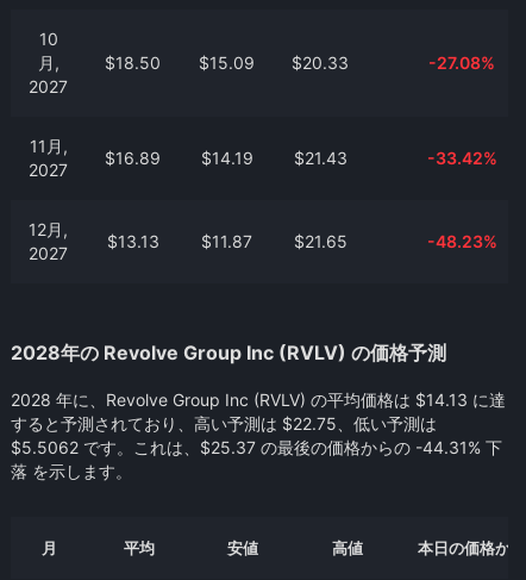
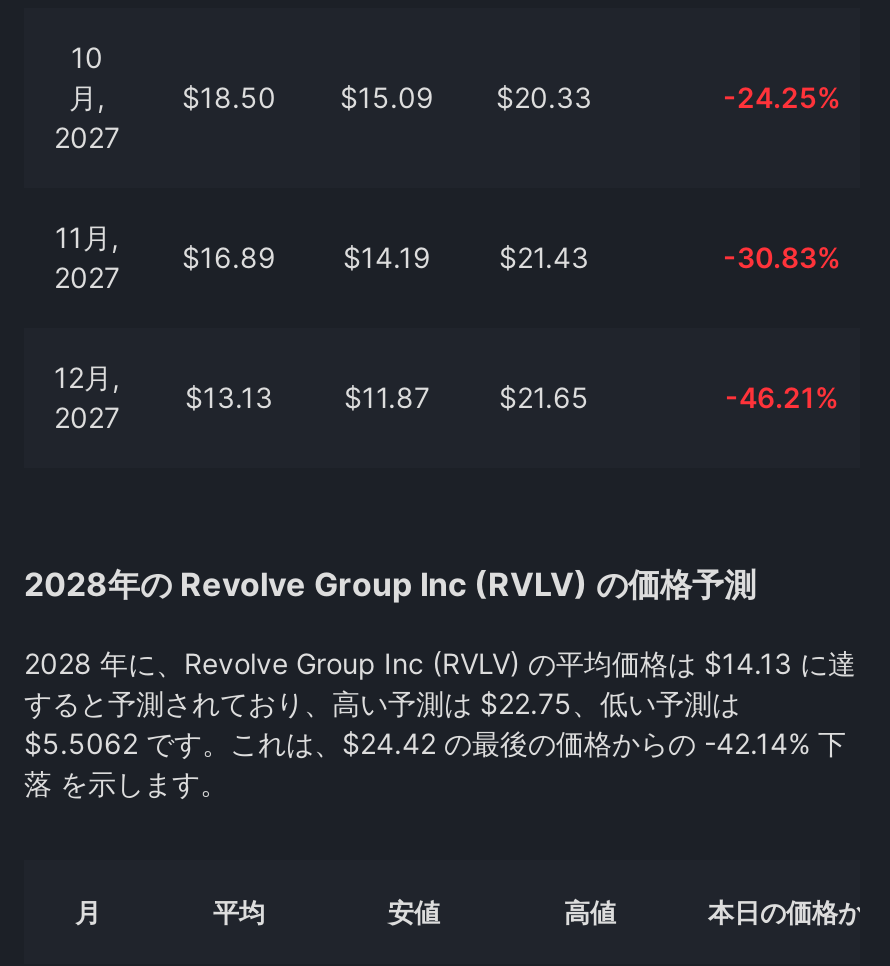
[428,52,495,72] -27.08% -> [723,79,841,113] -24.25%
[427,147,497,167] -33.42% -> [723,239,841,273] -30.83%
[427,230,497,251] -48.23% -> [725,379,839,413] -46.21%
[11,436,502,457] $5.5062 です。これは、$25.37 の最後の価格からの -44.31% 下 -> [24,725,846,759] $5.5062 です。これは、$24.42 の最後の価格からの -42.14% 下

